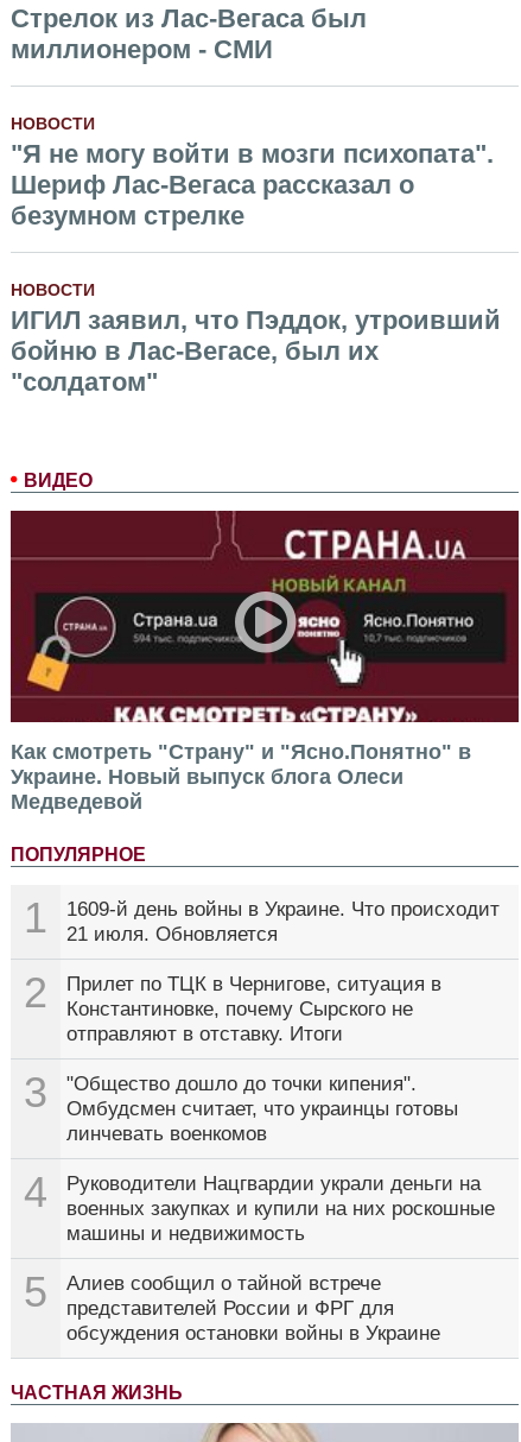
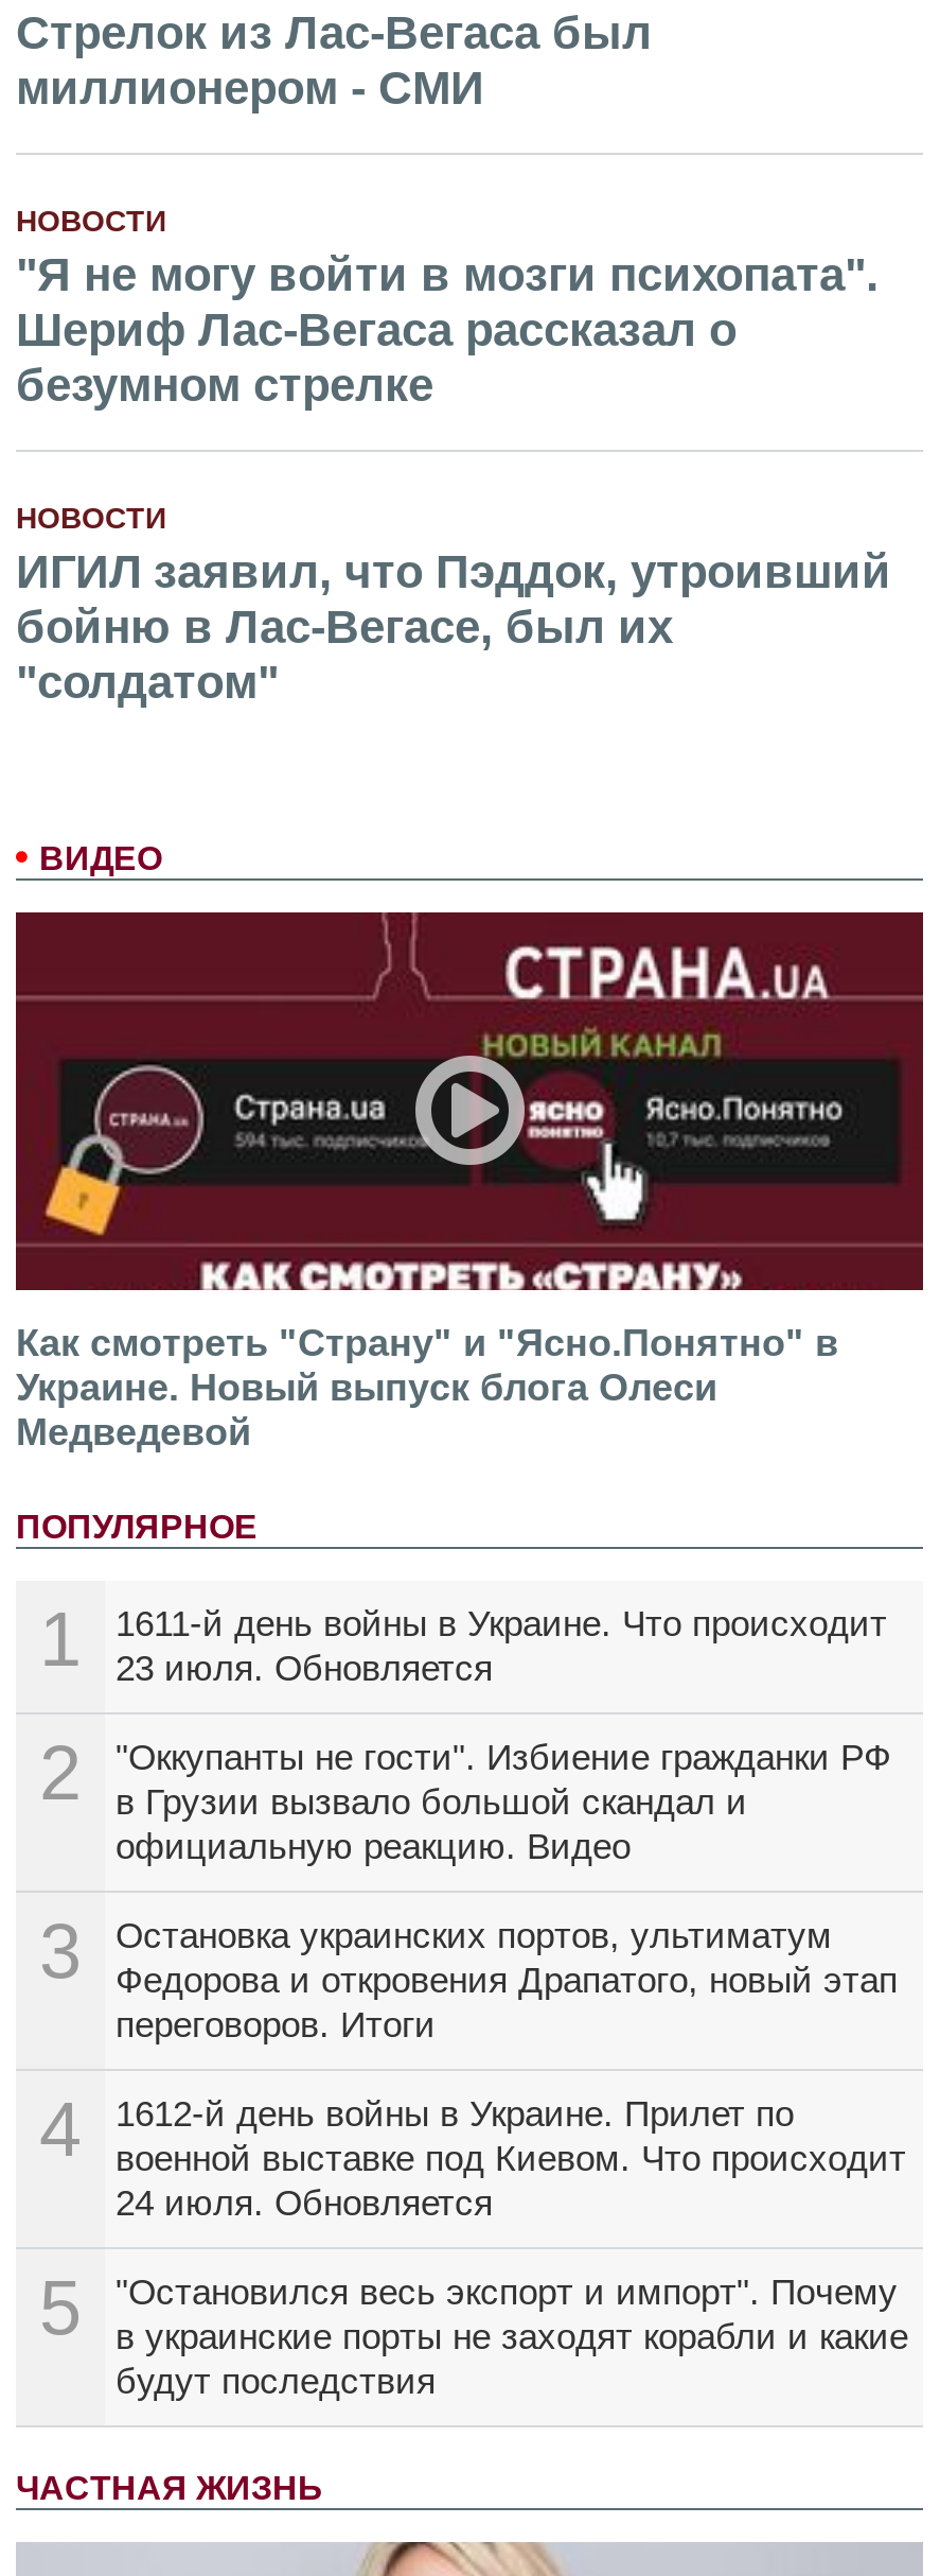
[66,898,500,920] 1609-й день войны в Украине. Что происходит -> [116,1604,887,1644] 1611-й день войны в Украине. Что происходит
[66,923,278,945] 21 июля. Обновляется -> [116,1649,493,1689] 23 июля. Обновляется
[66,973,441,1045] Прилет по ТЦК в Чернигове, ситуация в | Константиновке, почему Сырского не | отправляют в отставку. Итоги -> [116,1738,891,1867] "Оккупанты не гости". Избиение гражданки РФ | в Грузии вызвало большой скандал и | официальную реакцию. Видео
[66,1072,458,1145] "Общество дошло до точки кипения". | Омбудсмен считает, что украинцы готовы | линчевать военкомов -> [116,1916,898,2045] Остановка украинских портов, ультиматум | Федорова и откровения Драпатого, новый этап | переговоров. Итоги
[66,1172,495,1245] Руководители Нацгвардии украли деньги на | военных закупках и купили на них роскошные | машины и недвижимость -> [116,2094,906,2224] 1612-й день войны в Украине. Прилет по | военной выставке под Киевом. Что происходит | 24 июля. Обновляется
[66,1272,440,1344] Алиев сообщил о тайной встрече | представителей России и ФРГ для | обсуждения остановки войны в Украине -> [116,2272,908,2402] "Остановился весь экспорт и импорт". Почему | в украинские порты не заходят корабли и какие | будут последствия

